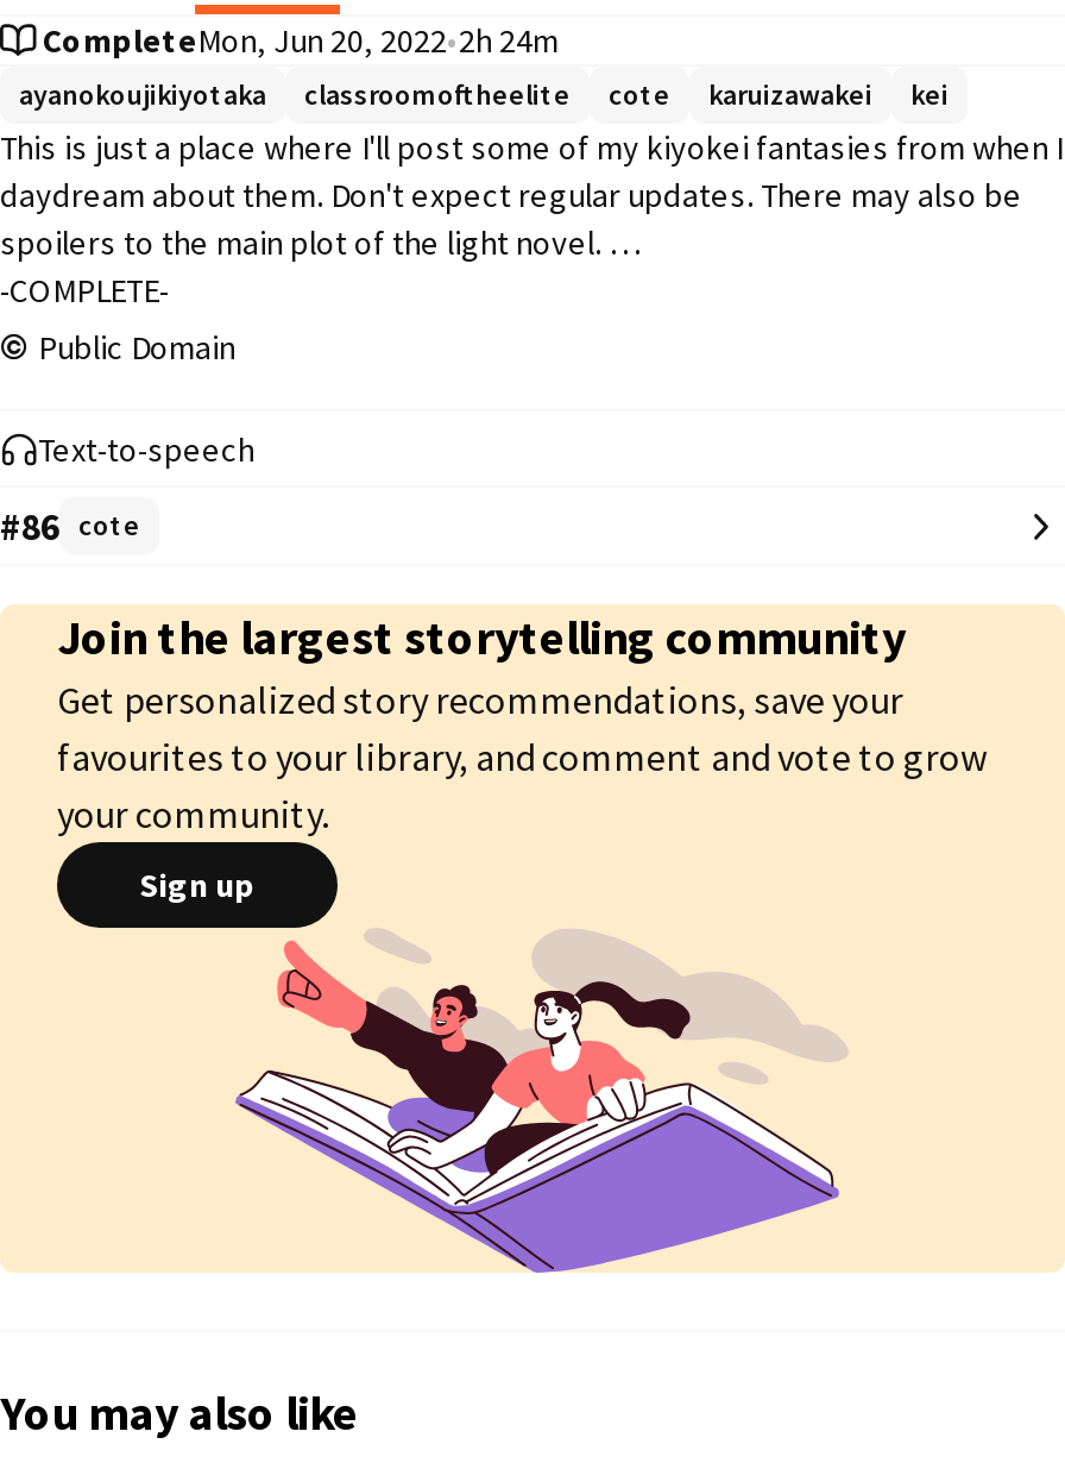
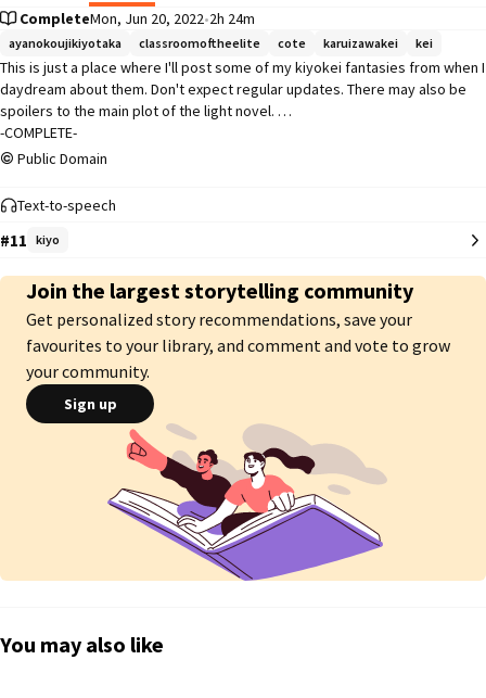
[0,502,140,550] #86 cote -> [0,229,60,251] #11 kiyo

